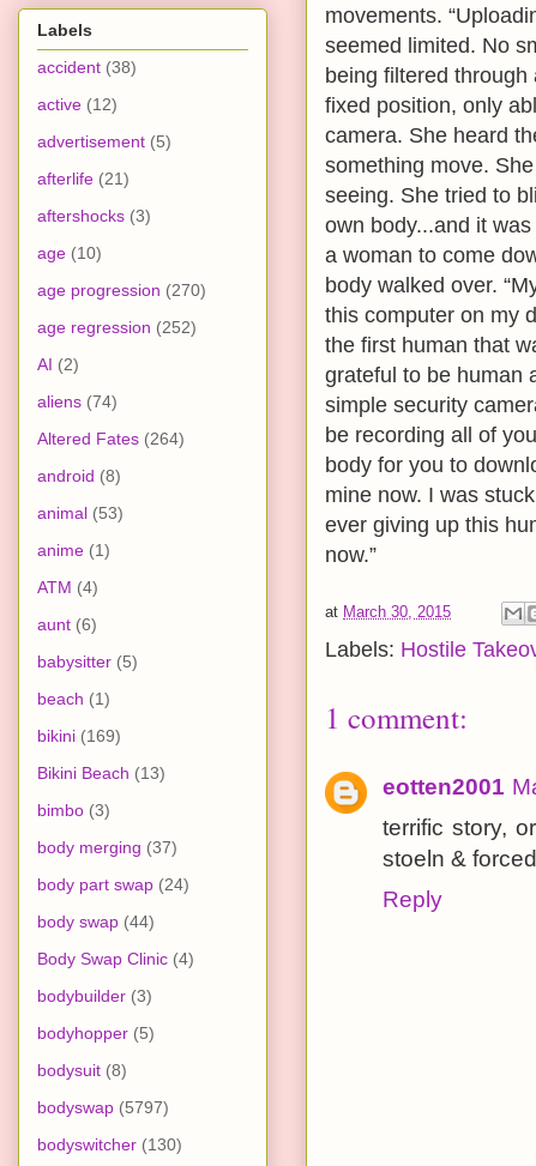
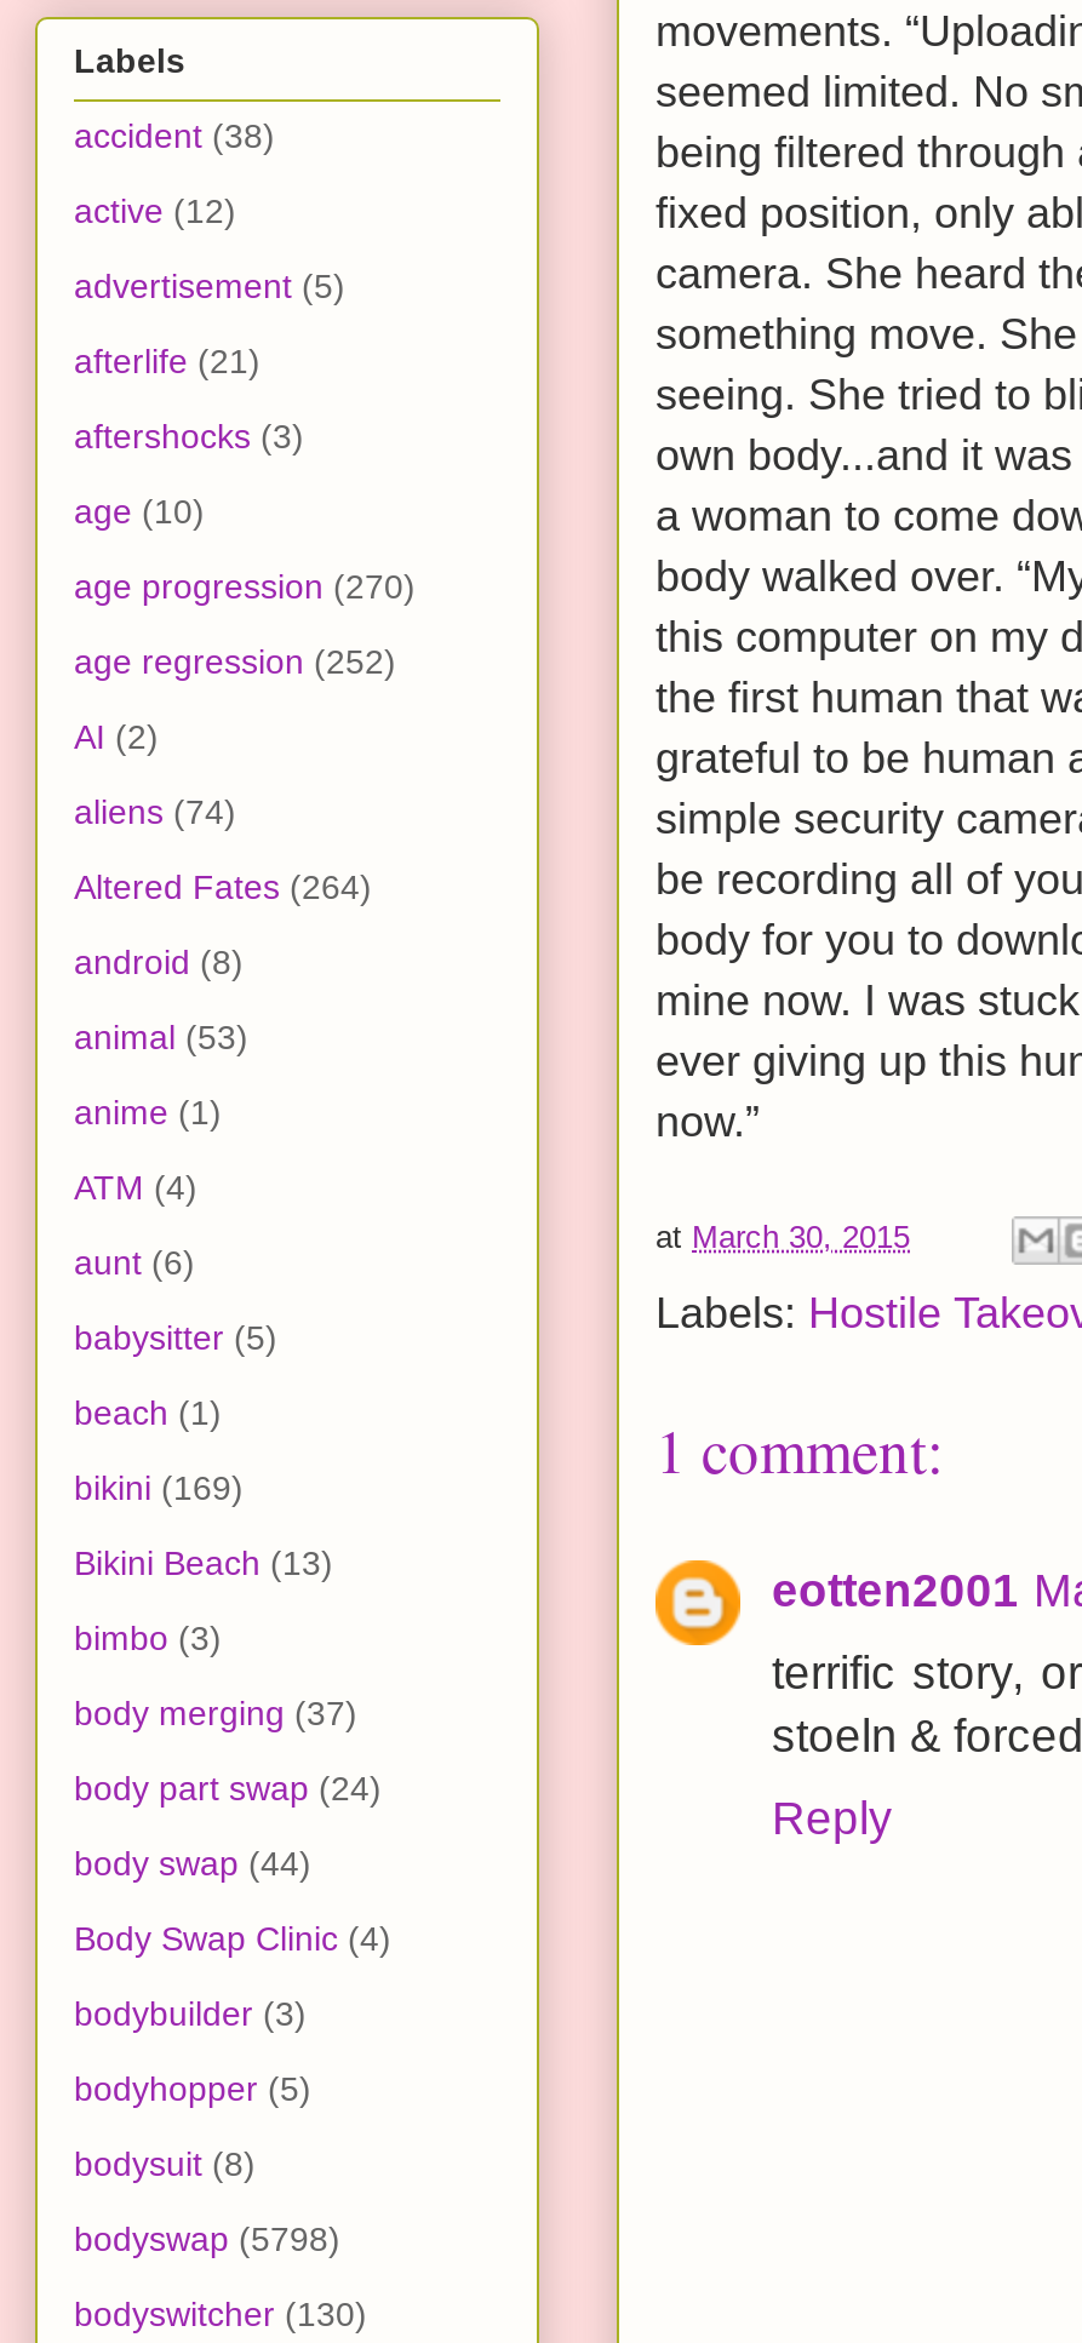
[37,1097,169,1116] bodyswap (5797) -> [74,2218,340,2257] bodyswap (5798)

